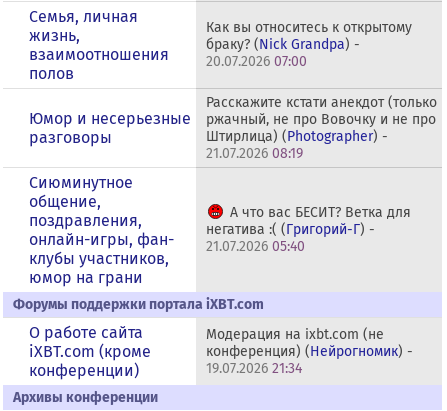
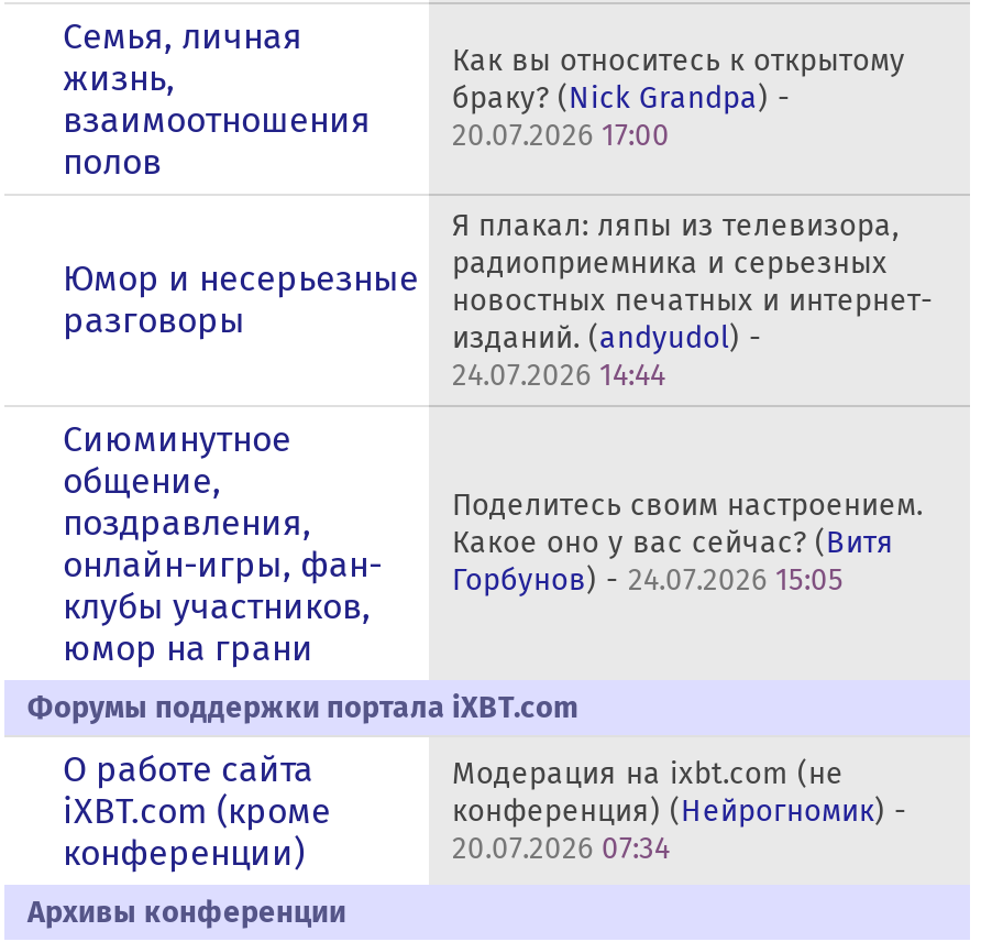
[206,53,307,70] 20.07.2026 07:00 -> [452,117,670,154] 20.07.2026 17:00
[206,94,437,162] Расскажите кстати анекдот (только | ржачный, не про Вовочку и не про | Штирлица) (Photographer) - | 21.07.2026 08:19 -> [452,207,934,394] Я плакал: ляпы из телевизора, | радиоприемника и серьезных | новостных печатных и интернет- | изданий. (andyudol) - | 24.07.2026 14:44
[206,204,411,255] А что вас БЕСИТ? Ветка для | негатива :( (Григорий-Г) - | 21.07.2026 05:40 -> [452,486,923,599] Поделитесь своим настроением. | Какое оно у вас сейчас? (Витя | Горбунов) - 24.07.2026 15:05
[206,360,302,377] 19.07.2026 21:34 -> [452,830,670,867] 20.07.2026 07:34

